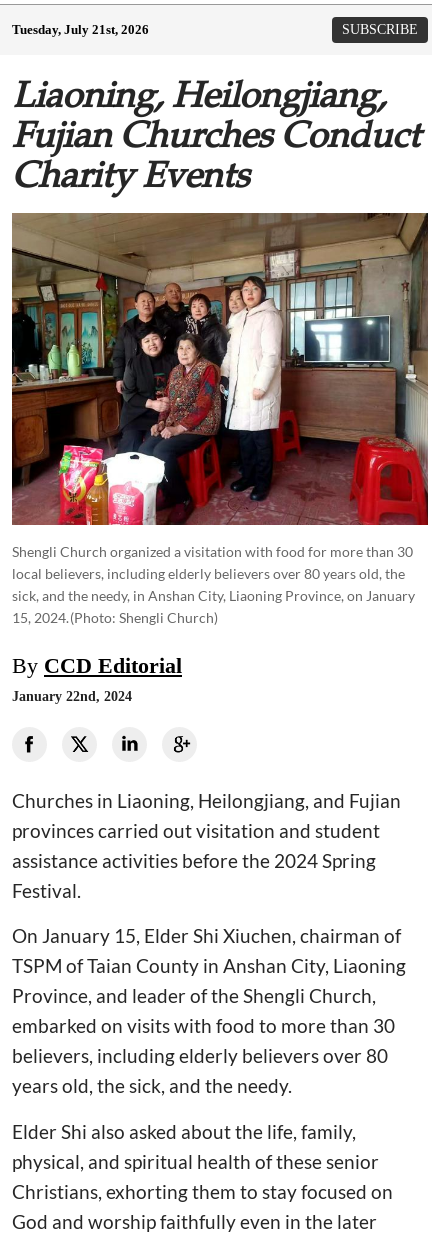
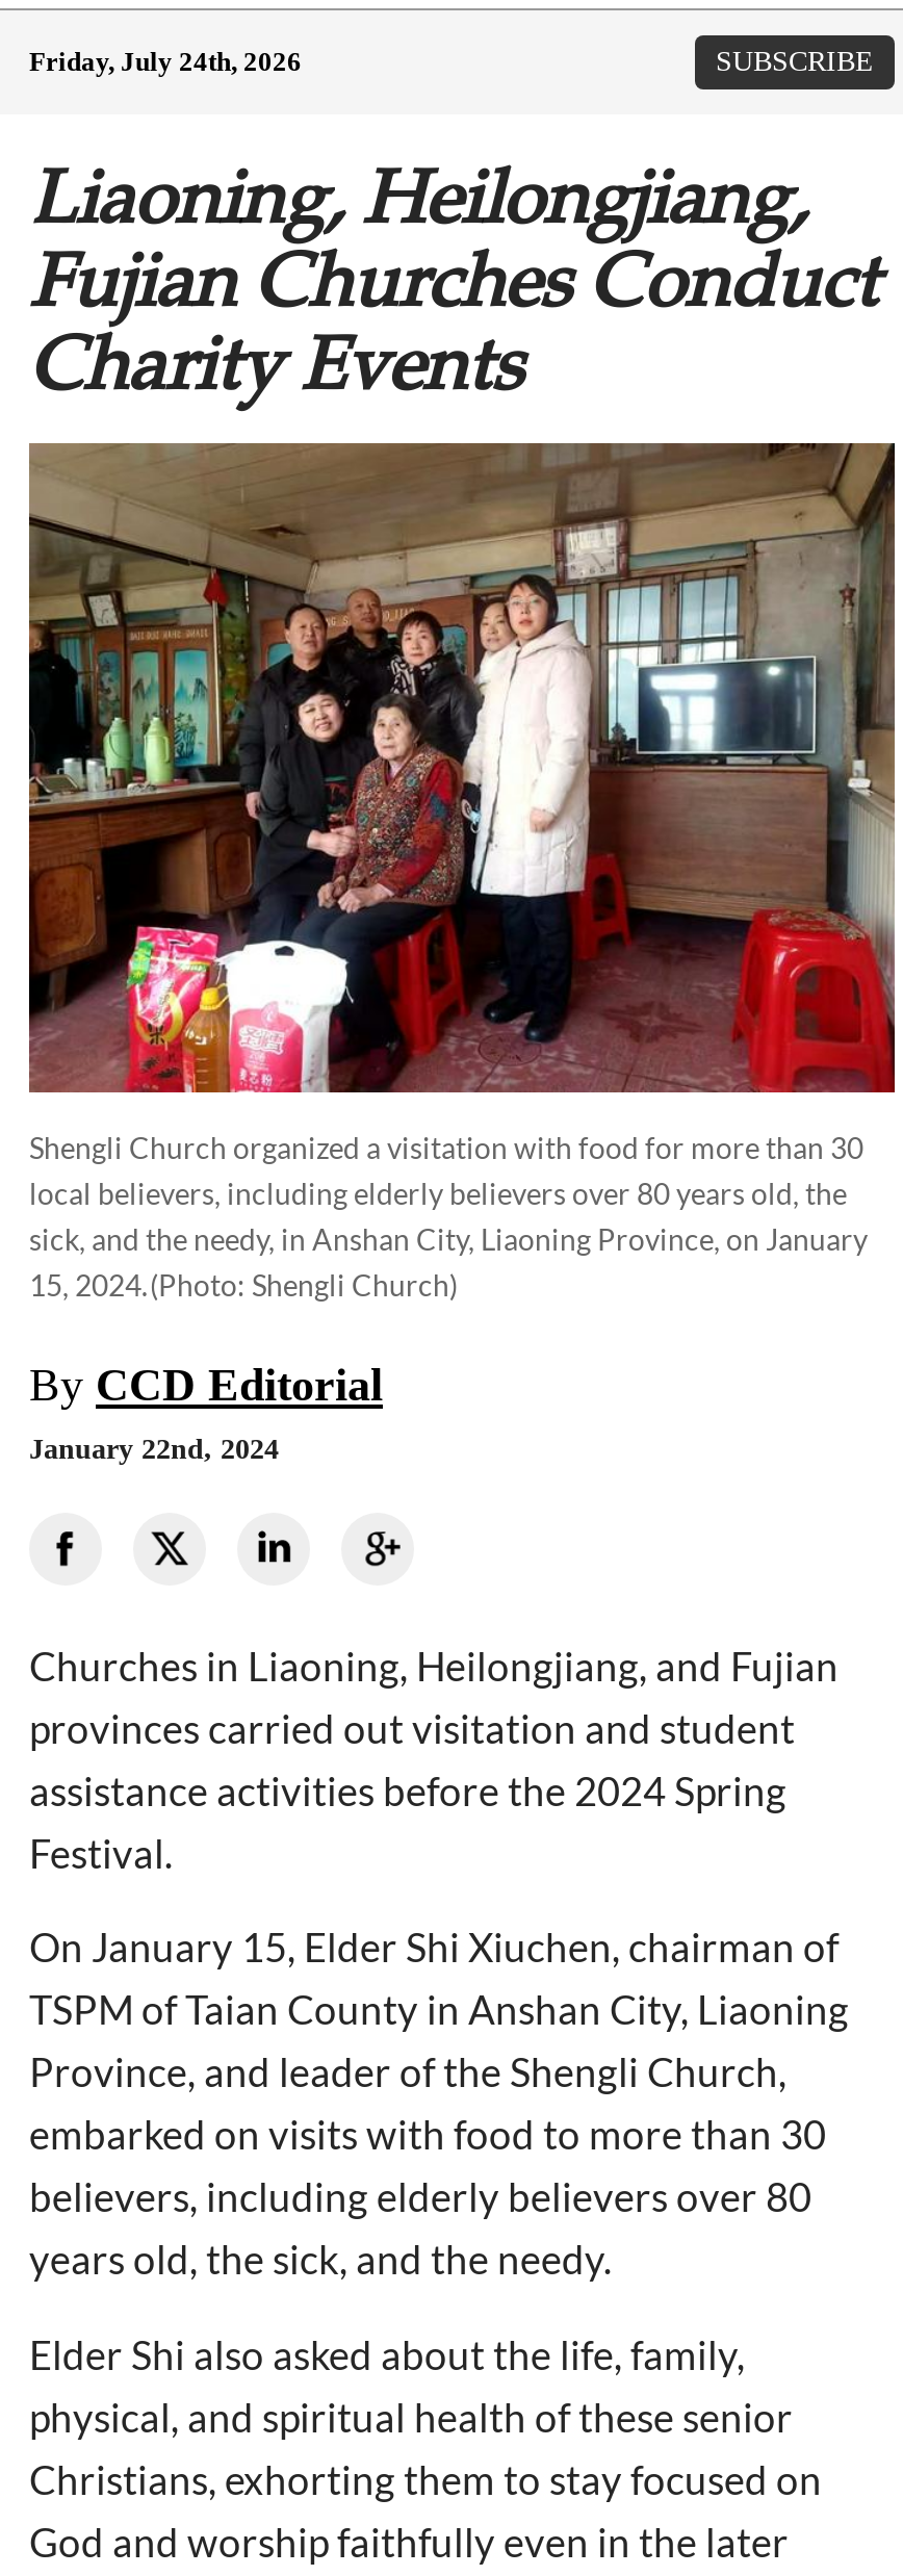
[12,22,149,37] Tuesday, July 21st, 2026 -> [29,46,302,77] Friday, July 24th, 2026

